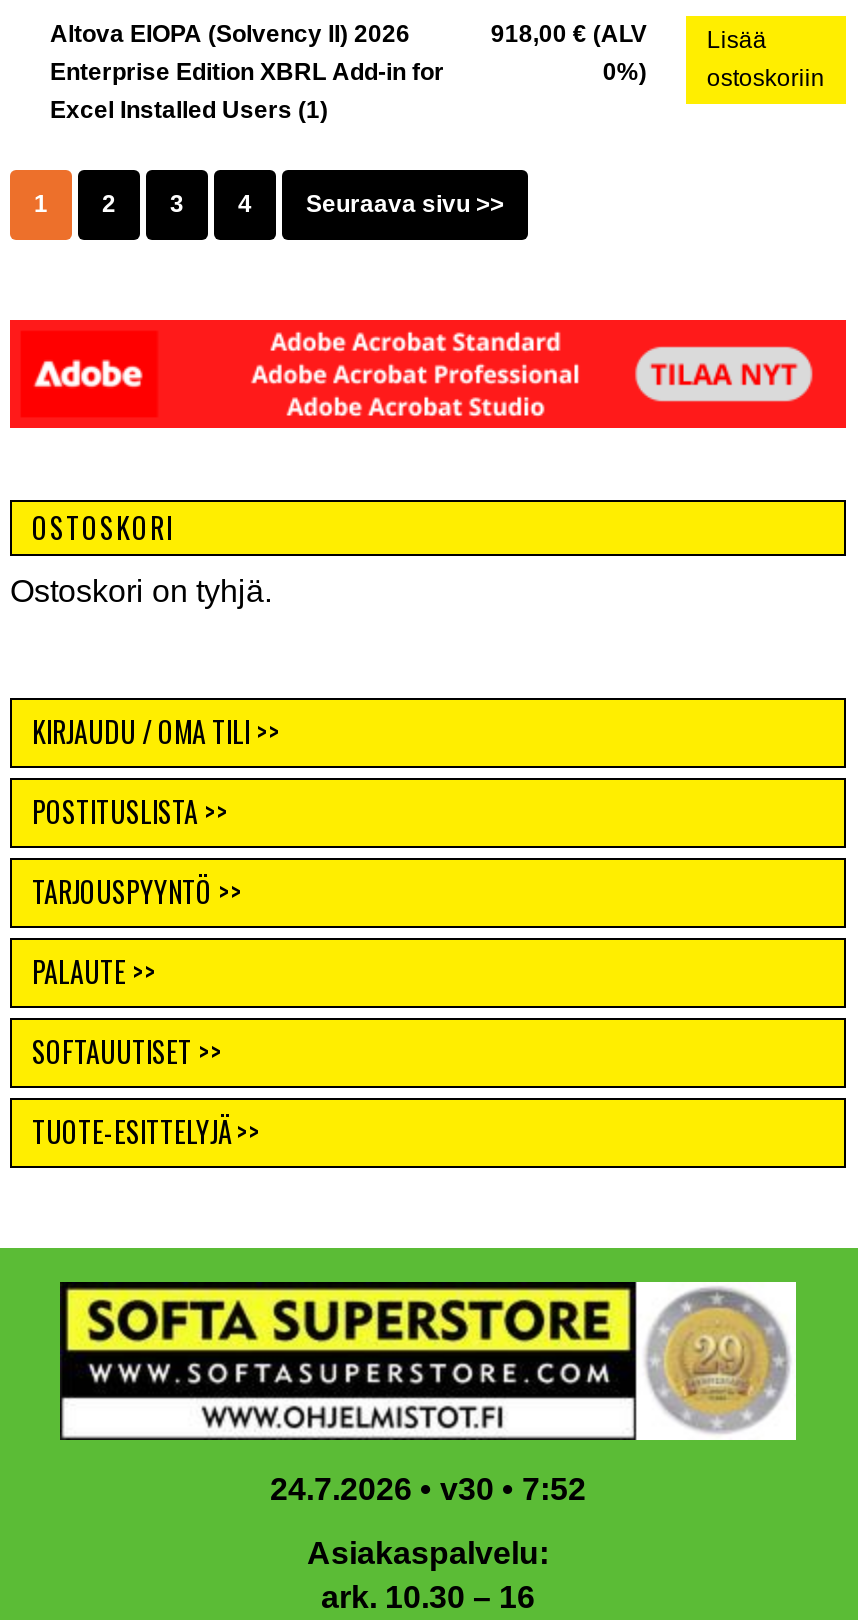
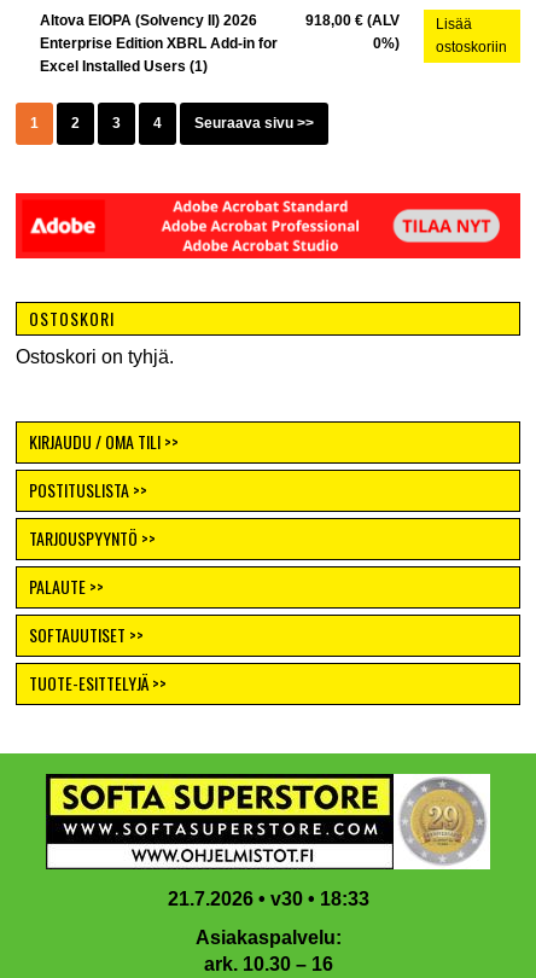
[270,1471,586,1505] 24.7.2026 • v30 • 7:52 -> [167,888,369,909] 21.7.2026 • v30 • 18:33

